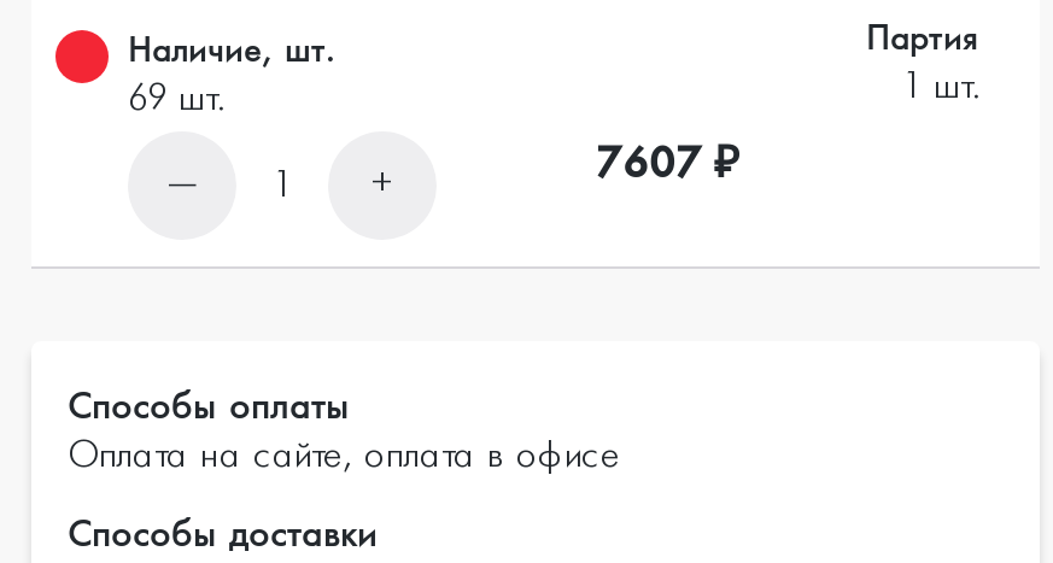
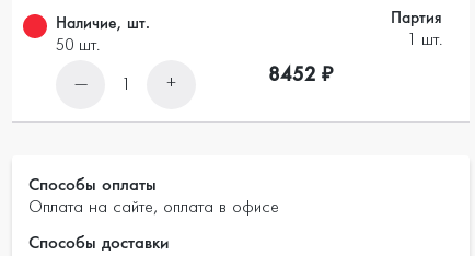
[128,82,224,116] 69 шт. -> [56,38,100,53] 50 шт.
[596,134,738,192] 7607 ₽ -> [268,61,333,88] 8452 ₽

